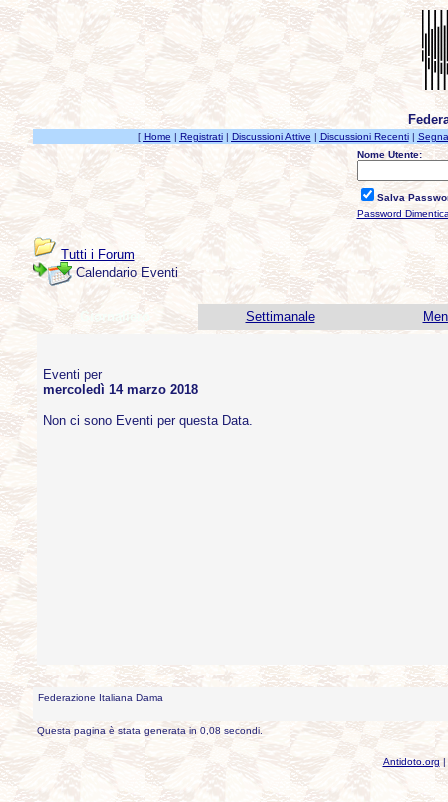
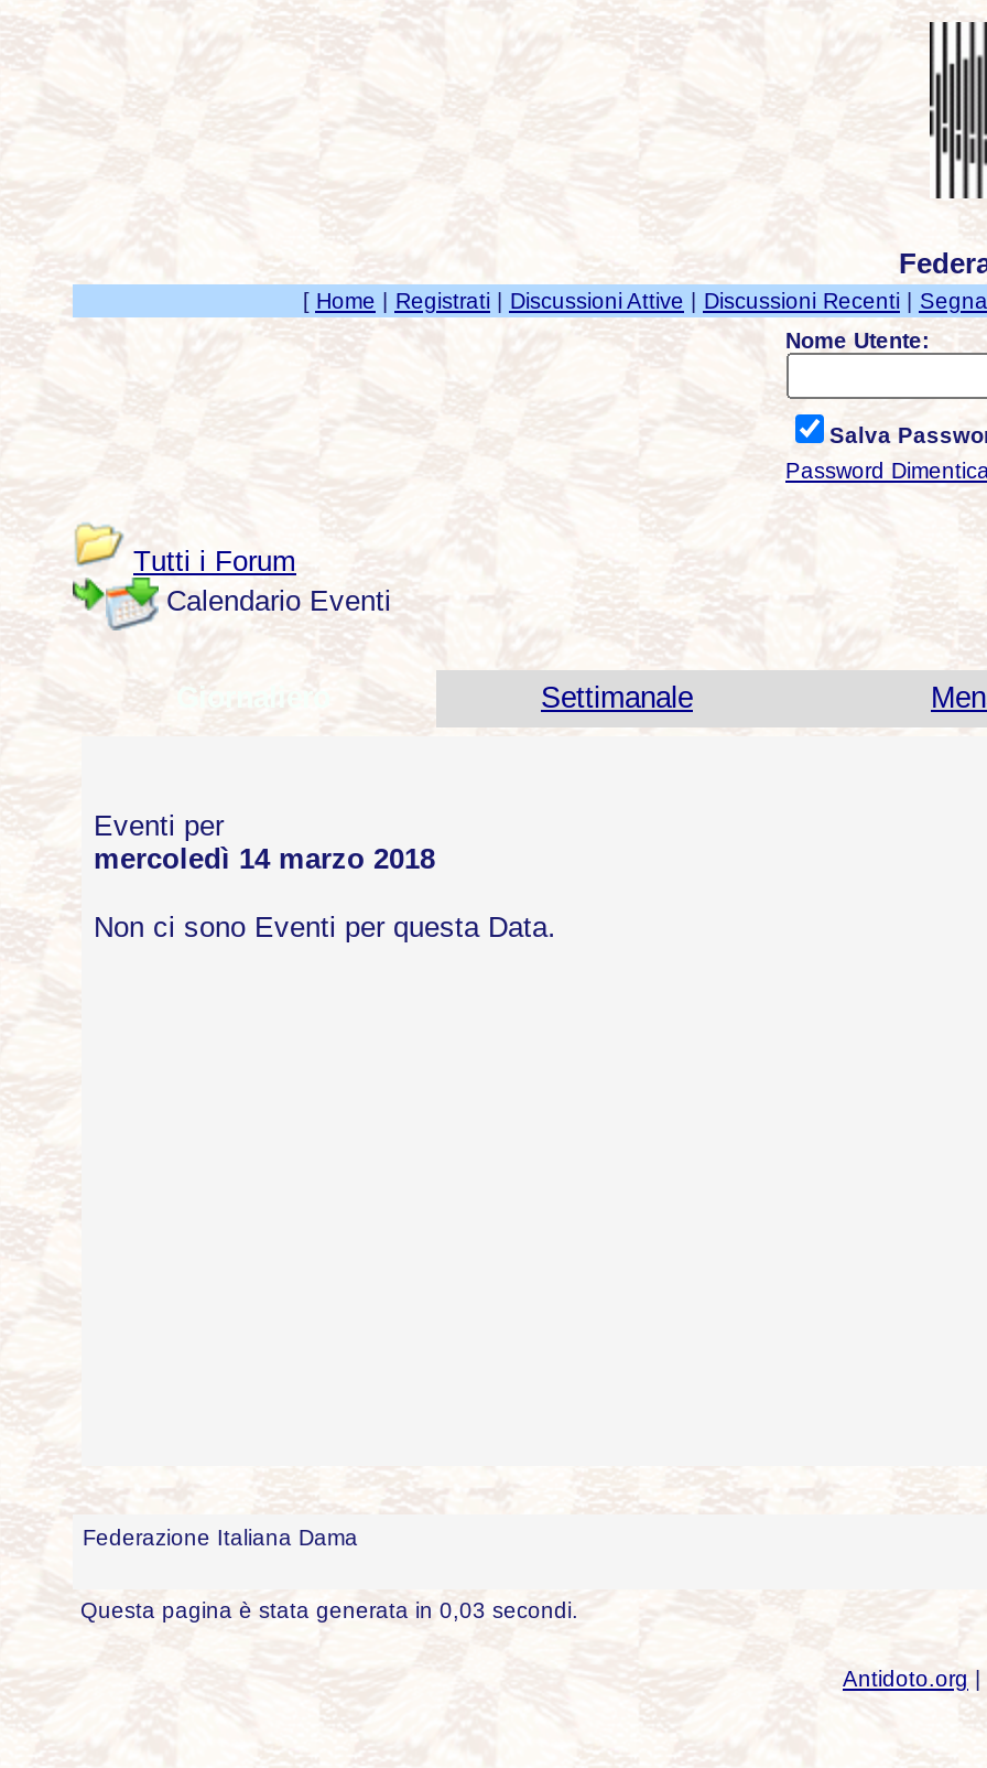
[36,725,262,736] Questa pagina è stata generata in 0,08 secondi. -> [80,1598,578,1623] Questa pagina è stata generata in 0,03 secondi.

